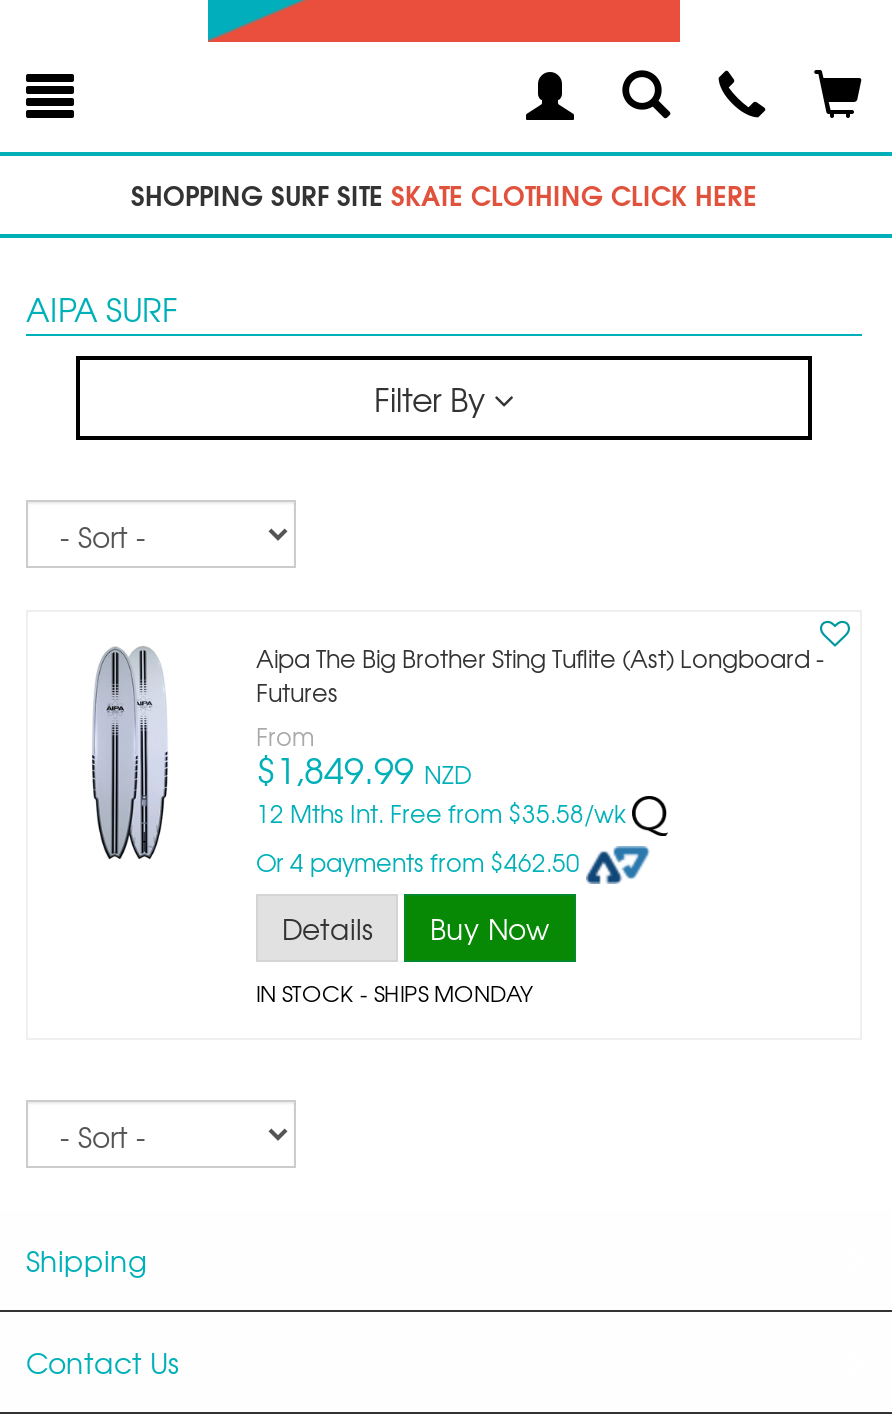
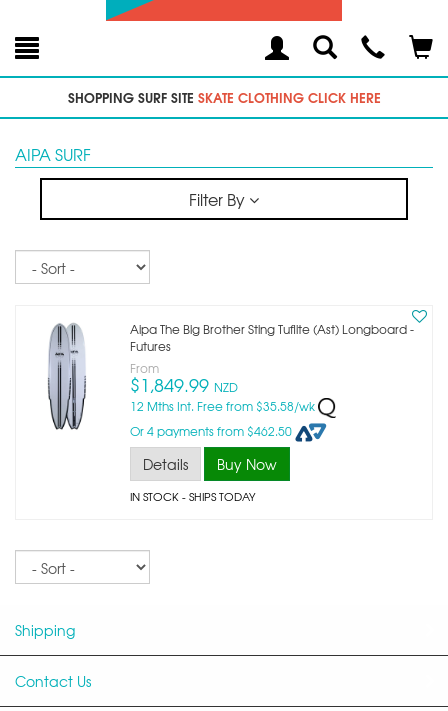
[256,976,534,1008] IN STOCK - SHIPS MONDAY -> [130,488,256,504] IN STOCK - SHIPS TODAY

